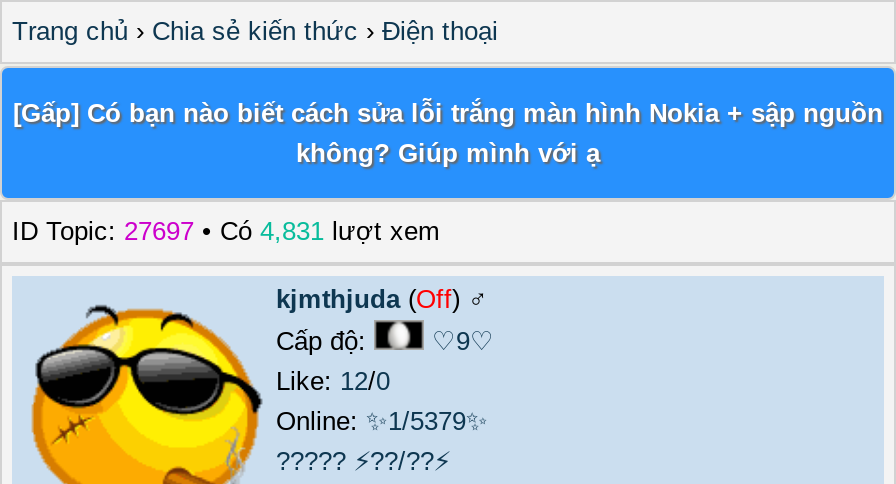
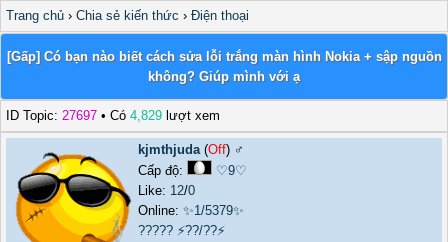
[12,217,440,247] ID Topic: 27697 • Có 4,831 lượt xem -> [6,108,220,123] ID Topic: 27697 • Có 4,829 lượt xem

